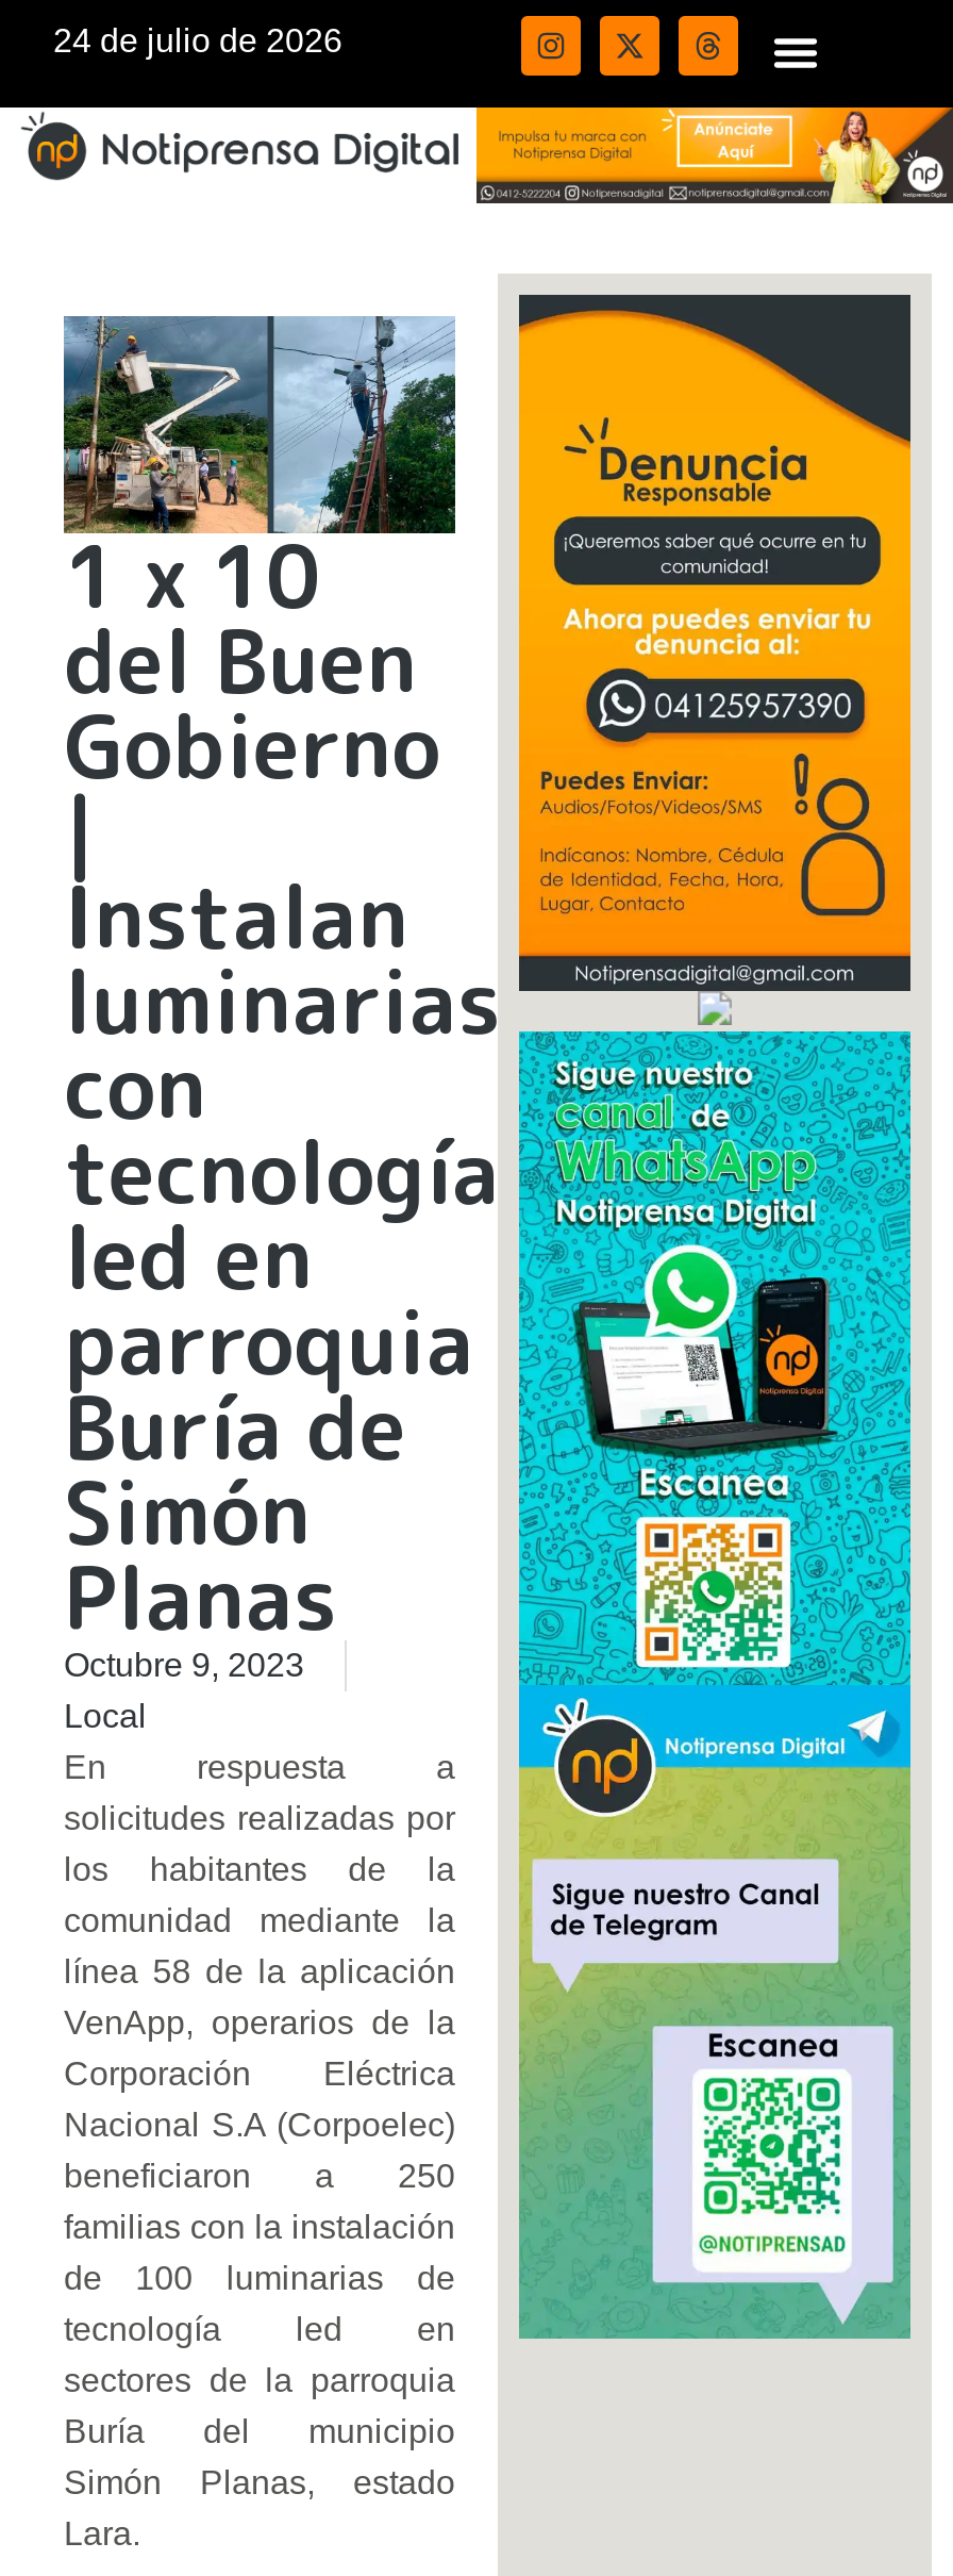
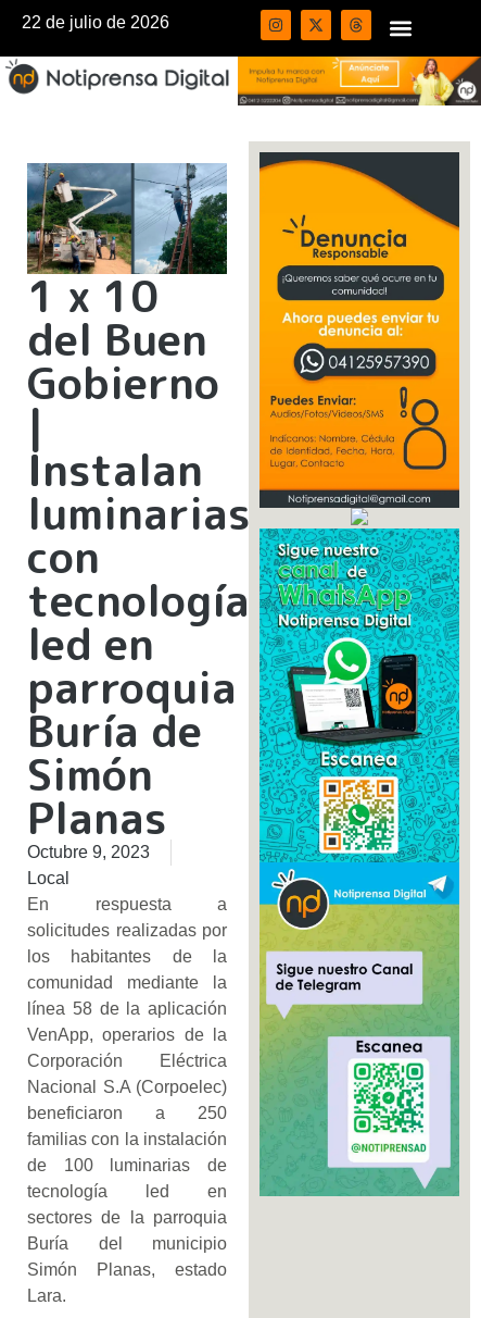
[53,22,342,59] 24 de julio de 2026 -> [22,13,169,32] 22 de julio de 2026

